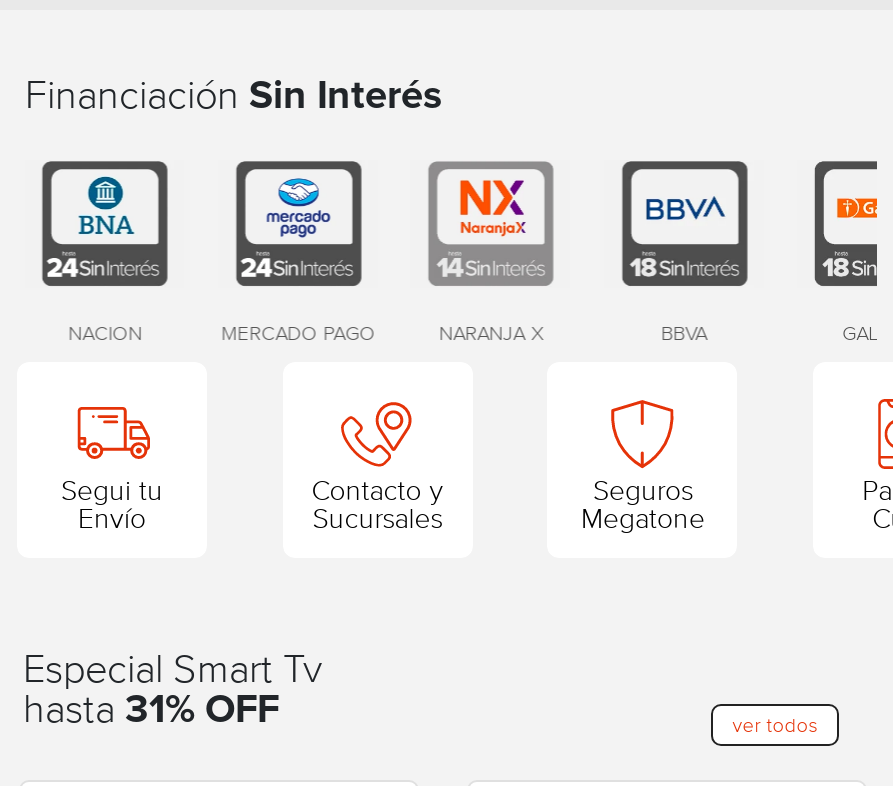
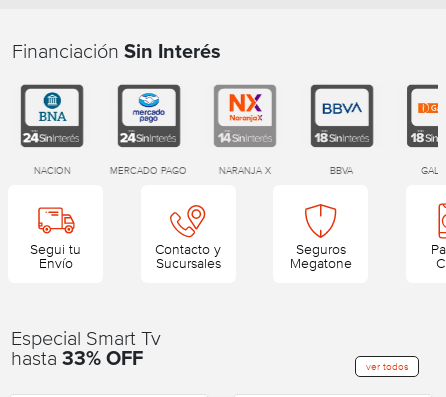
[23,677,279,735] hasta 31% OFF -> [11,343,143,372] hasta 33% OFF

